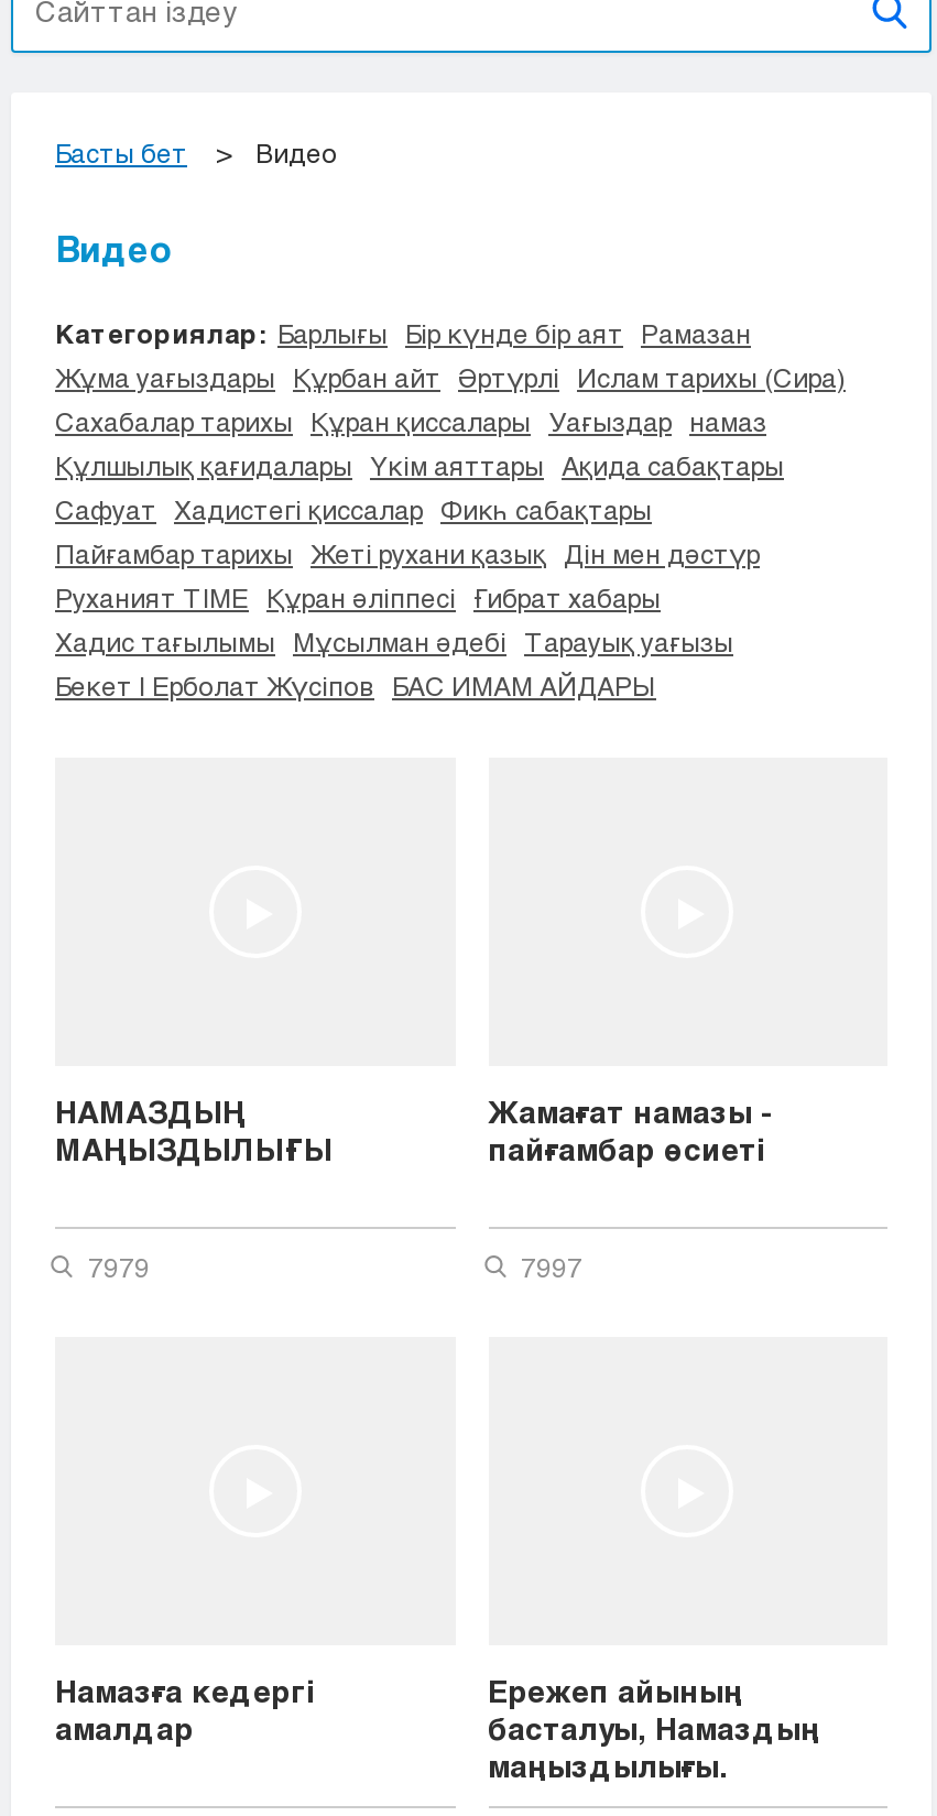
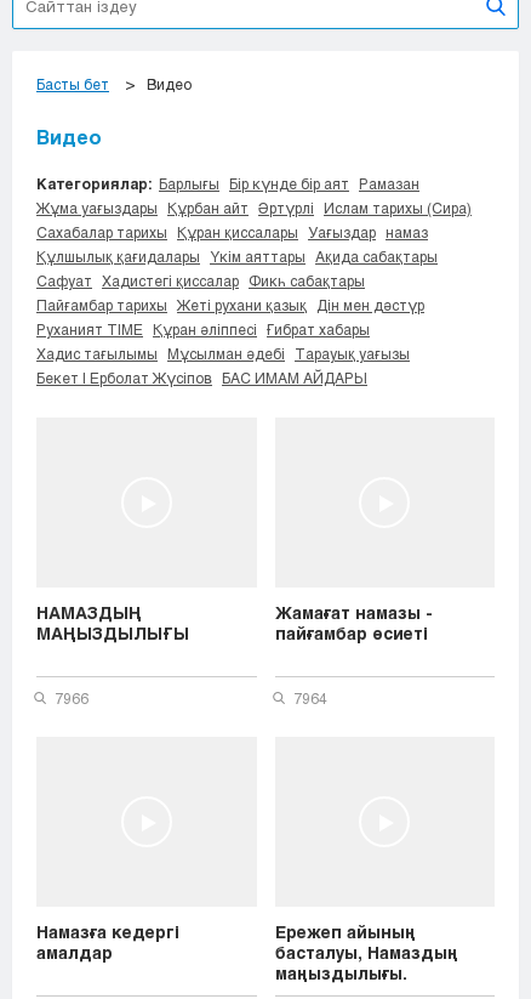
[88,1251,150,1282] 7979 -> [55,689,88,706] 7966
[521,1251,582,1282] 7997 -> [293,689,327,706] 7964

